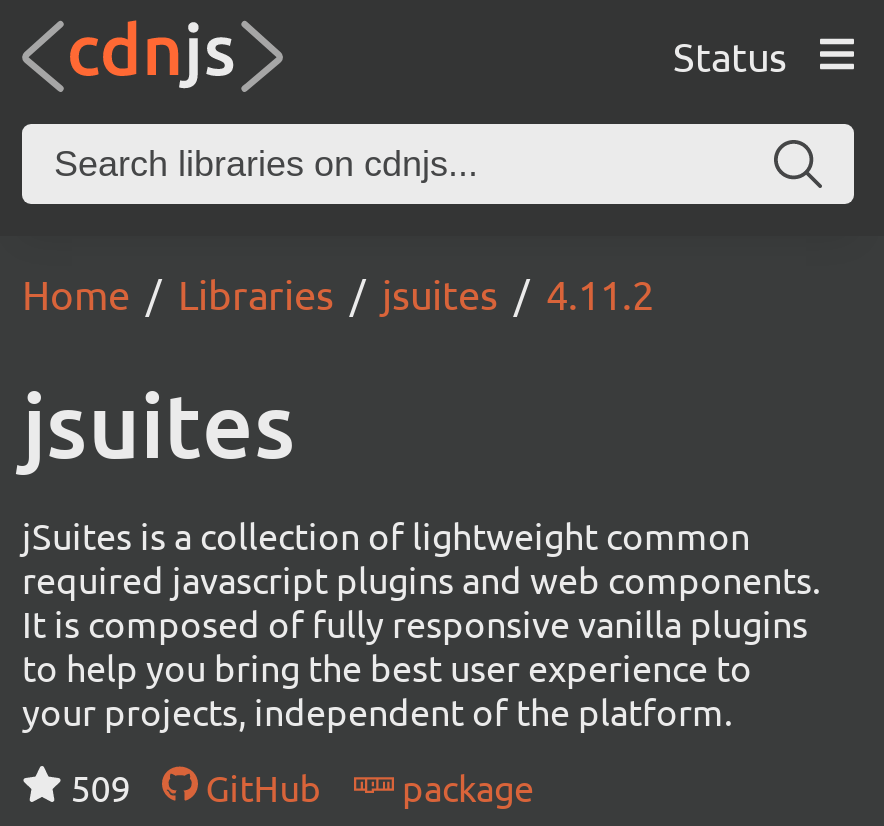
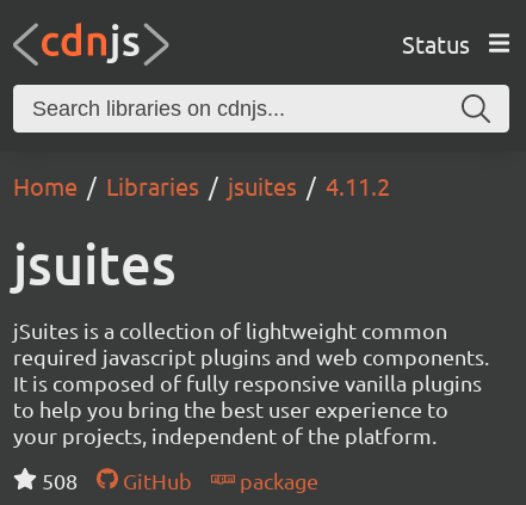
[62,766,534,808] 509 GitHub package -> [37,468,318,493] 508 GitHub package

